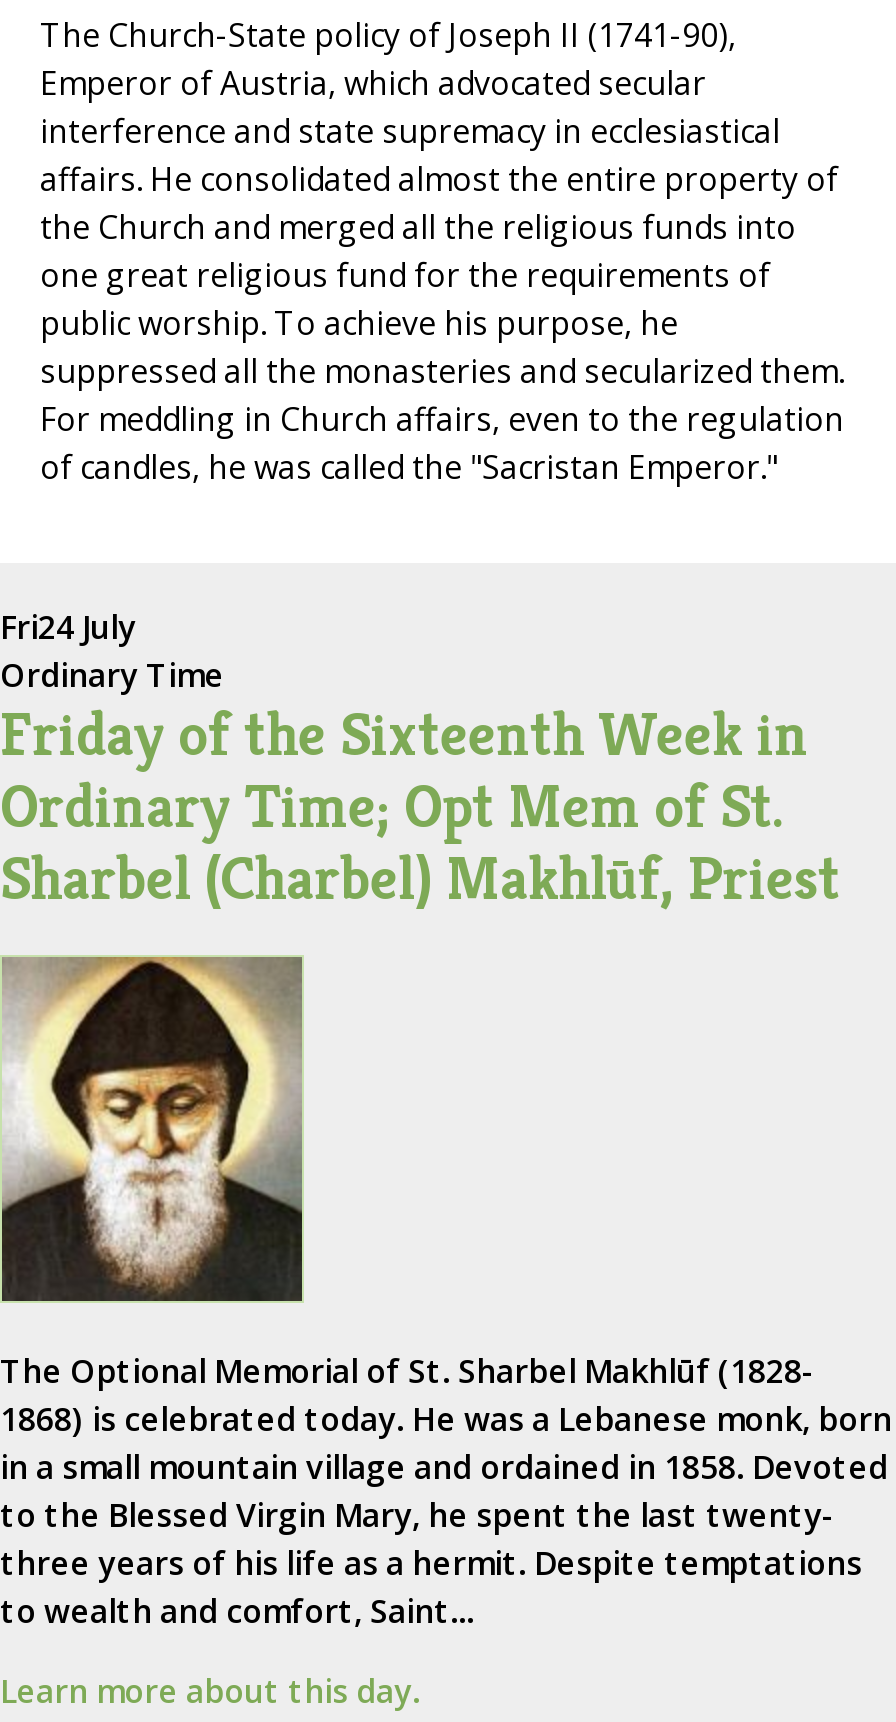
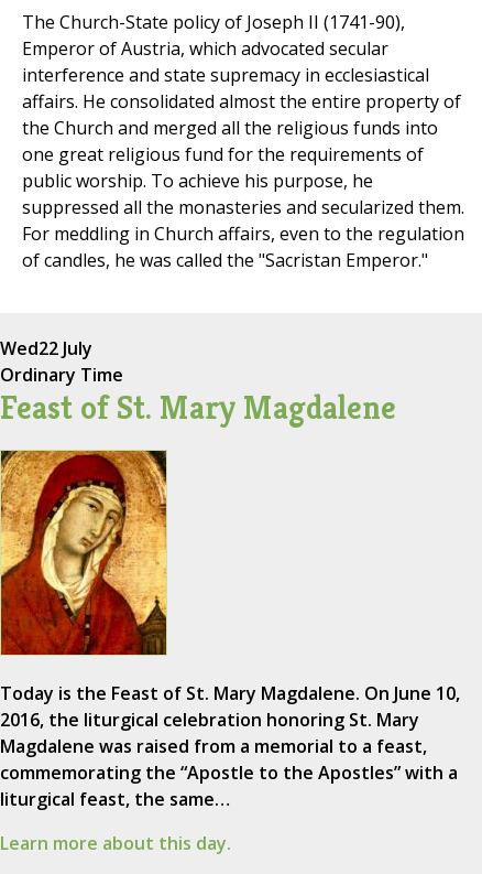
[0,605,136,649] Fri24 July -> [0,336,92,361] Wed22 July
[0,697,840,917] Friday of the Sixteenth Week in | Ordinary Time; Opt Mem of St. | Sharbel (Charbel) Makhlūf, Priest -> [0,387,396,429] Feast of St. Mary Magdalene
[6,955,304,1217] [image] -> [3,517,167,647] [image]
[0,1349,892,1633] The Optional Memorial of St. Sharbel Makhlūf (1828- | 1868) is celebrated today. He was a Lebanese monk, born | in a small mountain village and ordained in 1858. Devoted | to the Blessed Virgin Mary, he spent the last twenty- | three years of his life as a hermit. Despite temptations | to wealth and comfort, Saint… -> [0,681,460,811] Today is the Feast of St. Mary Magdalene. On June 10, | 2016, the liturgical celebration honoring St. Mary | Magdalene was raised from a memorial to a feast, | commemorating the “Apostle to the Apostles” with a | liturgical feast, the same…

